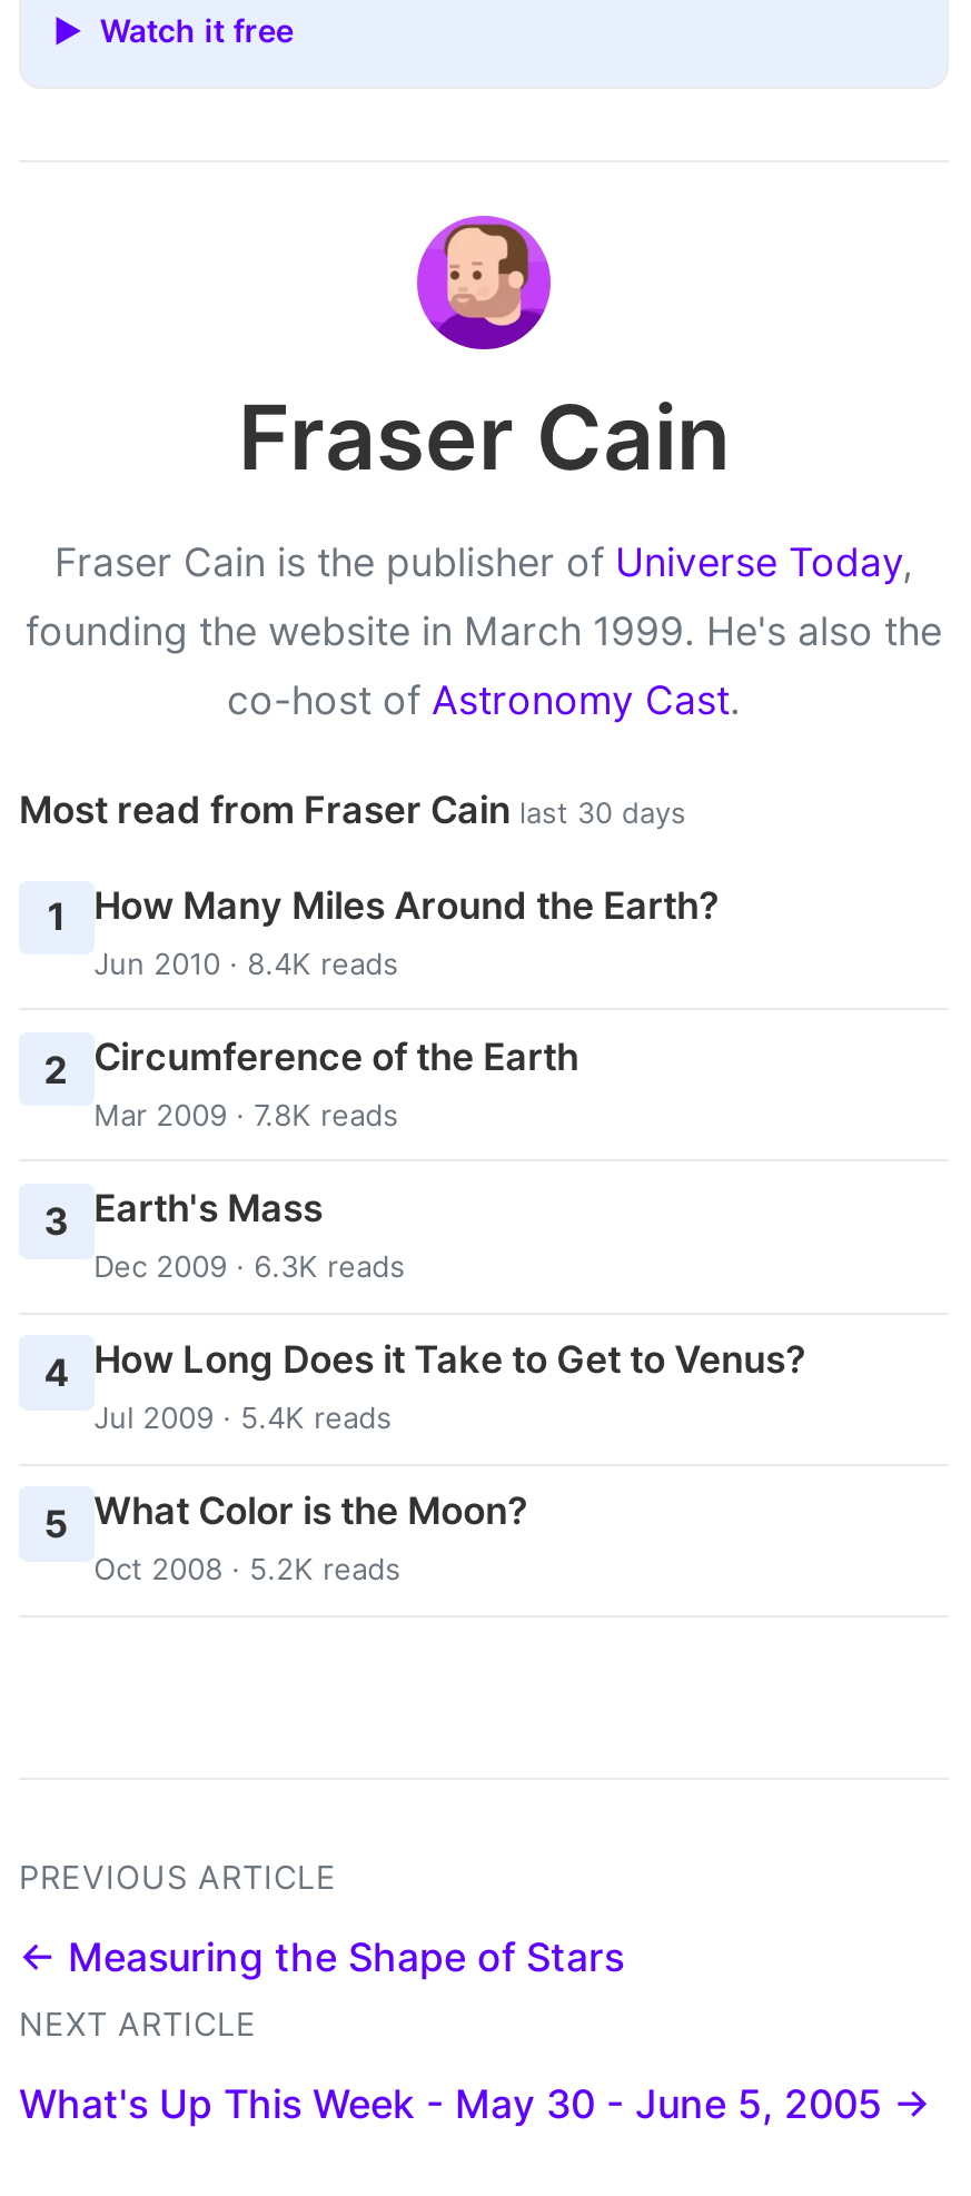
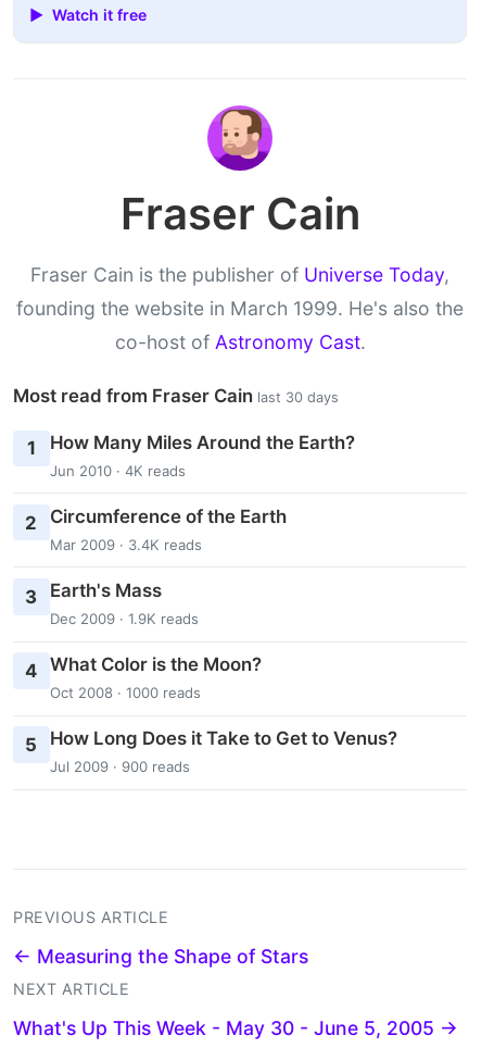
[94,944,398,980] Jun 2010 · 8.4K reads -> [50,462,185,479] Jun 2010 · 4K reads
[94,1096,398,1132] Mar 2009 · 7.8K reads -> [50,536,201,553] Mar 2009 · 3.4K reads
[94,1248,405,1284] Dec 2009 · 6.3K reads -> [50,610,198,627] Dec 2009 · 1.9K reads
[44,1337,805,1435] 4 How Long Does it Take to Get to Venus? | Jul 2009 · 5.4K reads -> [25,654,261,701] 4 What Color is the Moon? | Oct 2008 · 1000 reads
[44,1489,527,1587] 5 What Color is the Moon? | Oct 2008 · 5.2K reads -> [25,728,397,775] 5 How Long Does it Take to Get to Venus? | Jul 2009 · 900 reads

